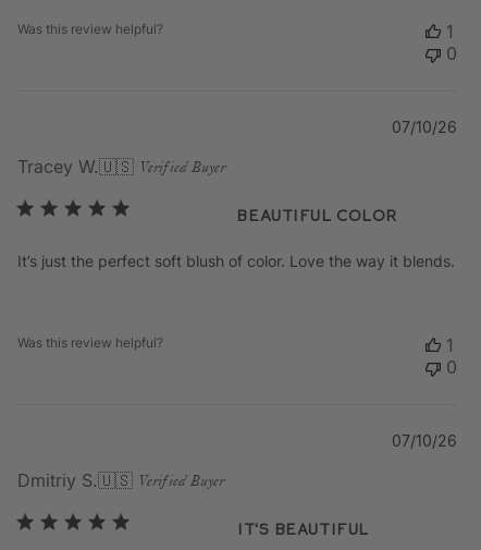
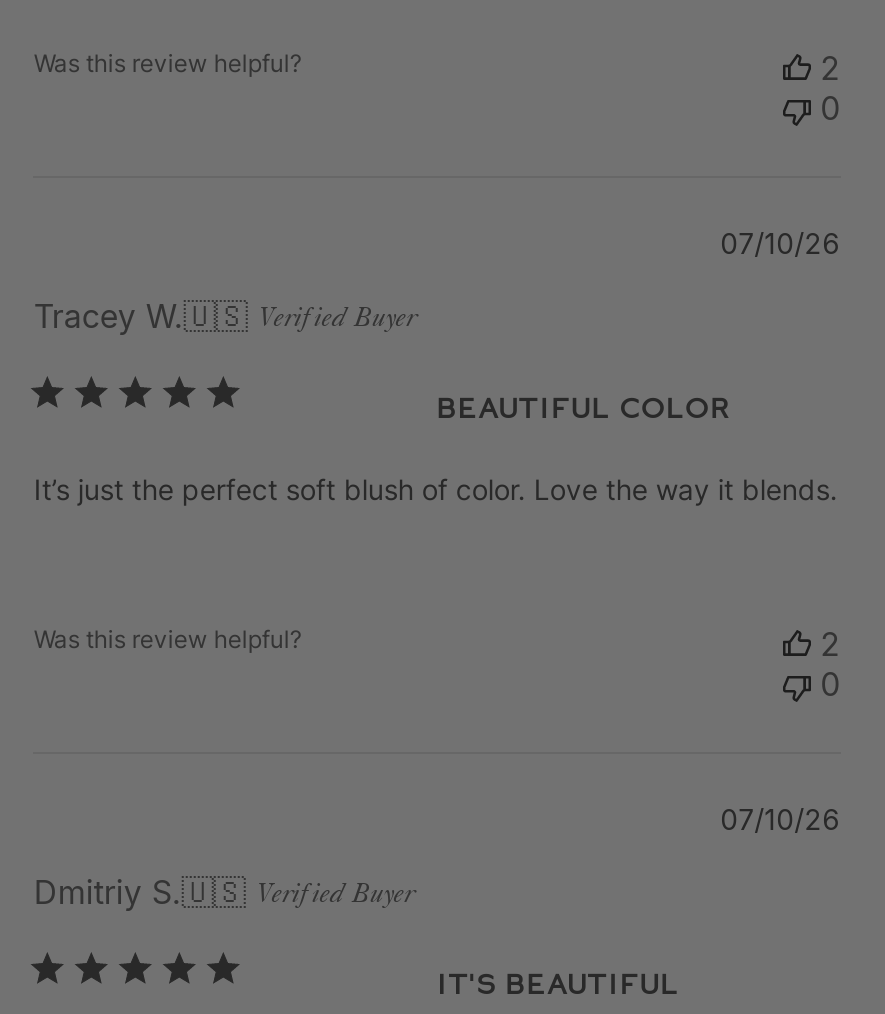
[446,21,453,42] 1 -> [820,49,840,89] 2
[446,334,453,356] 1 -> [820,625,840,665] 2

